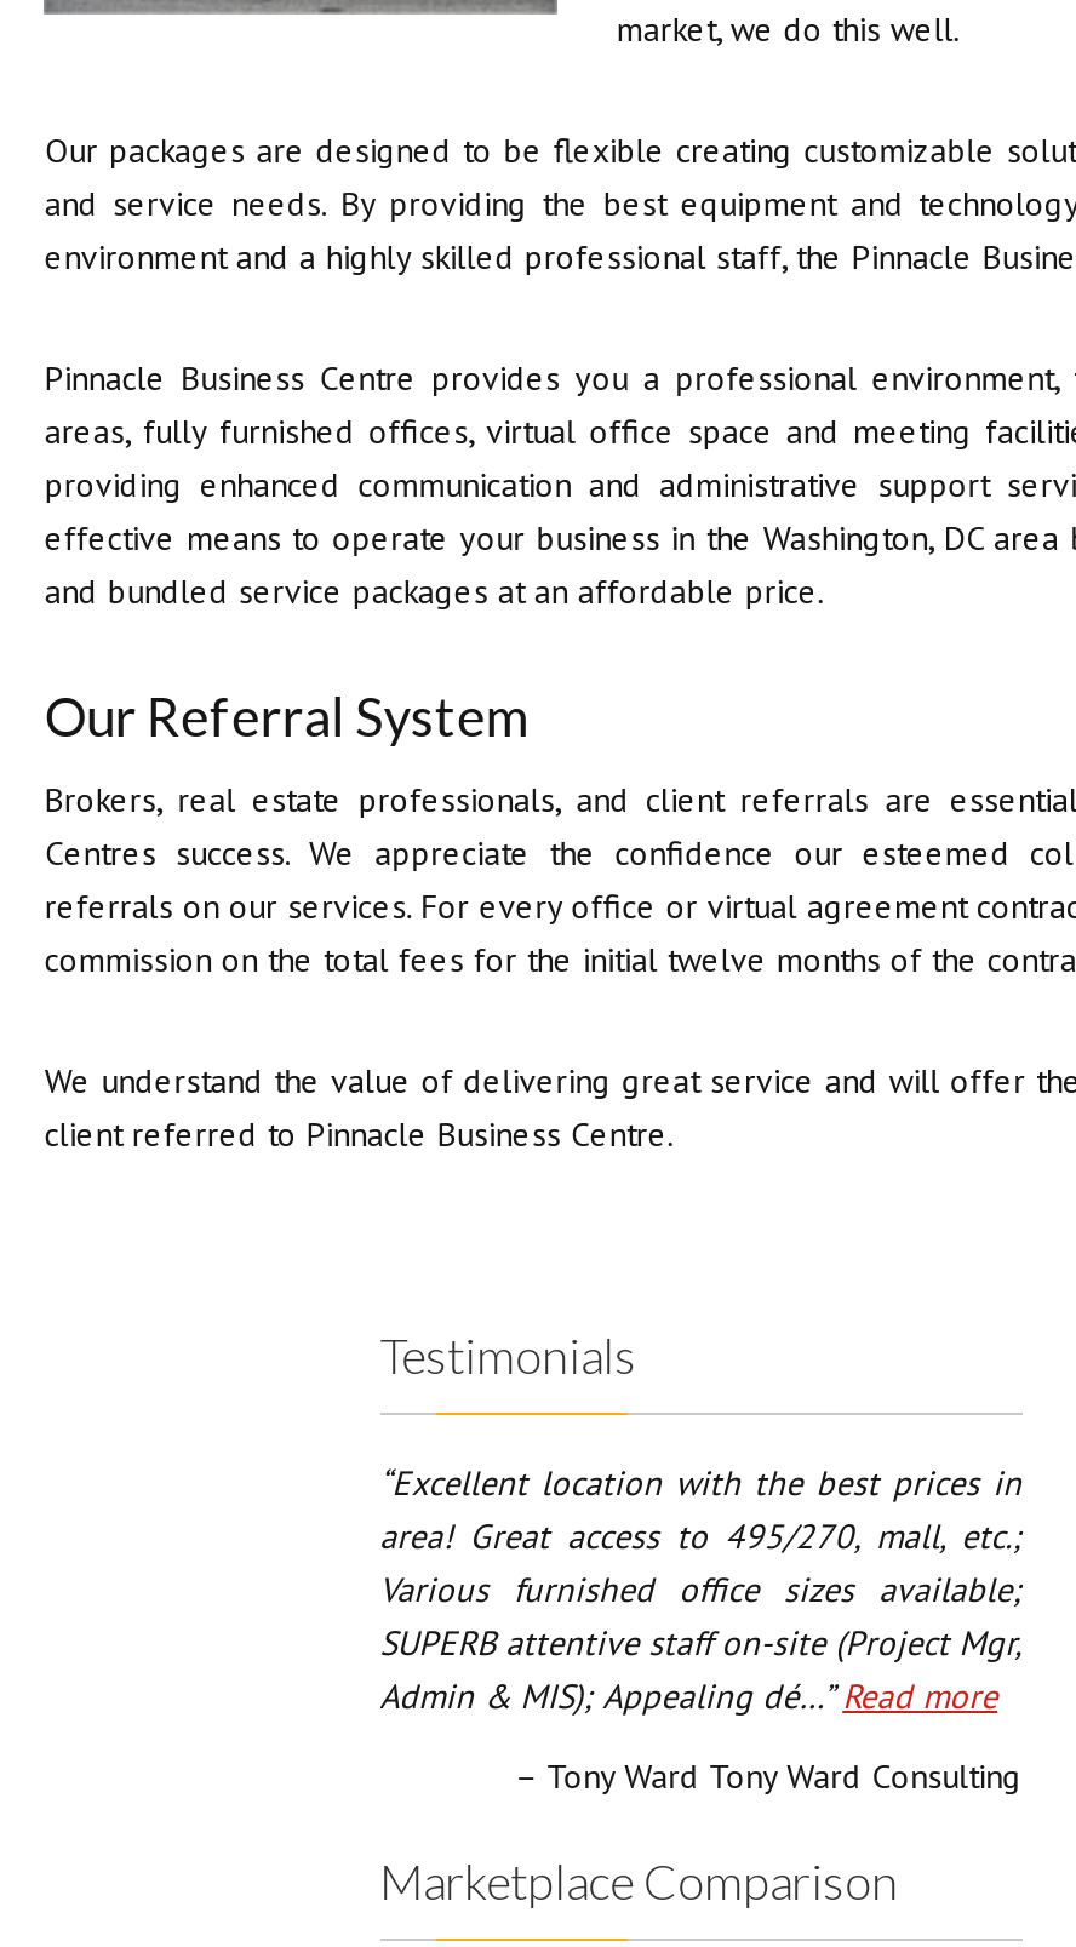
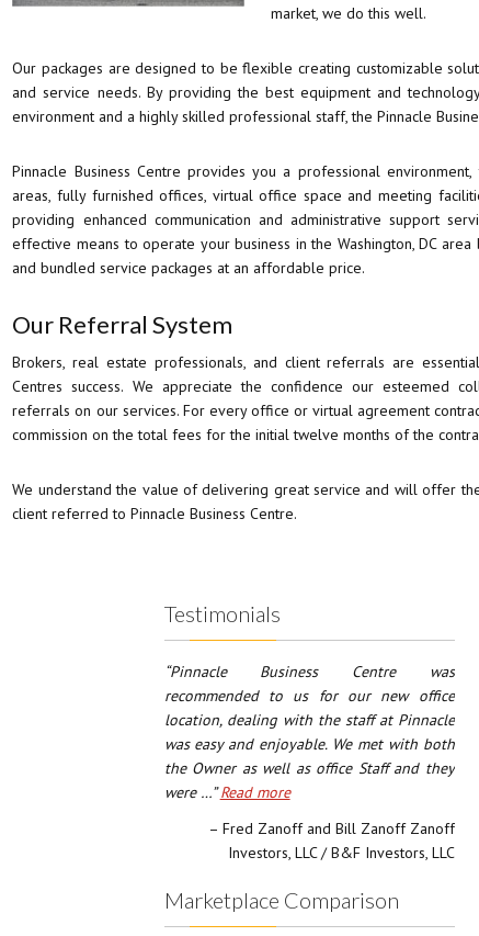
[380,1461,1022,1718] Excellent location with the best prices in | area! Great access to 495/270, mall, etc.; | Various furnished office sizes available; | SUPERB attentive staff on-site (Project Mgr, | Admin & MIS); Appealing dé… Read more -> [164,662,454,802] Pinnacle Business Centre was | recommended to us for our new office | location, dealing with the staff at Pinnacle | was easy and enjoyable. We met with both | the Owner as well as office Staff and they | were … Read more
[547,1755,1022,1798] Tony Ward Tony Ward Consulting -> [222,819,454,863] Fred Zanoff and Bill Zanoff Zanoff | Investors, LLC / B&F Investors, LLC

